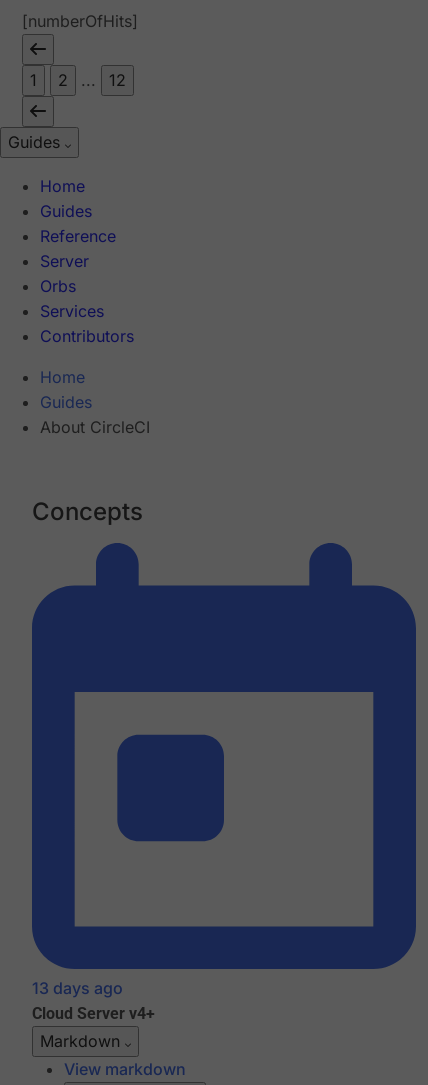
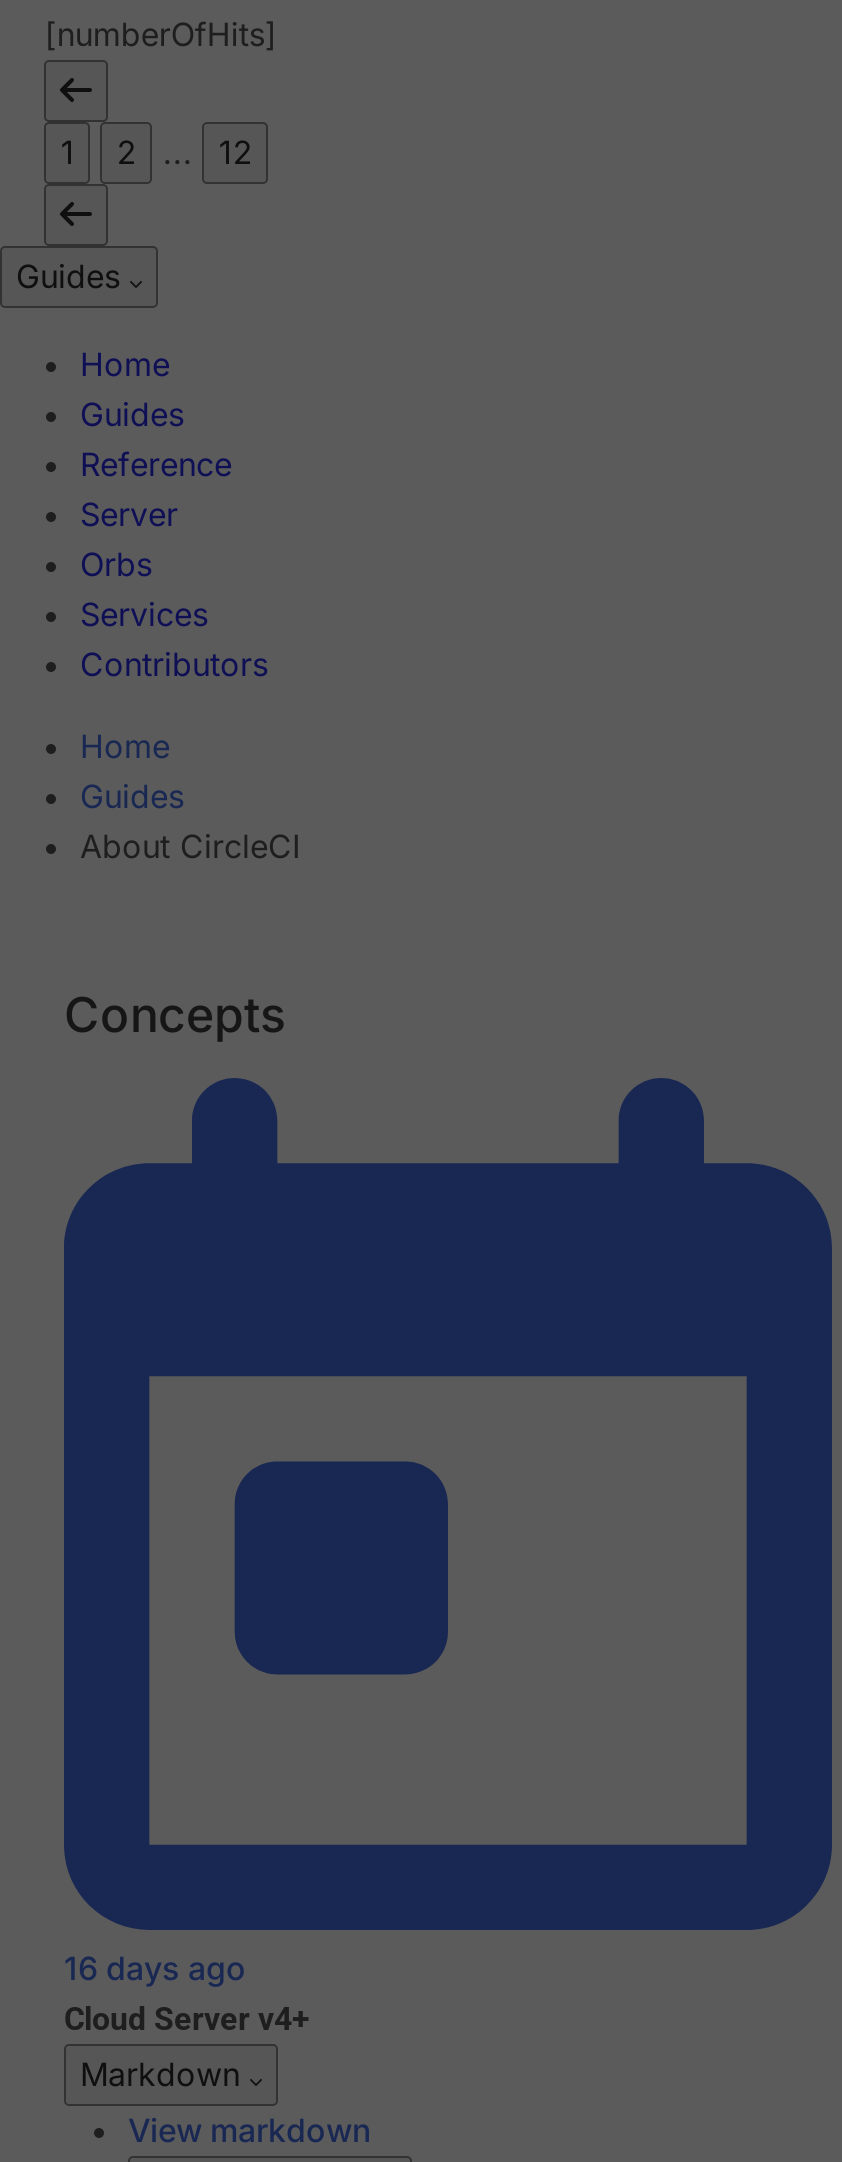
[32,978,123,998] 13 days ago -> [64,1949,246,1989] 16 days ago

